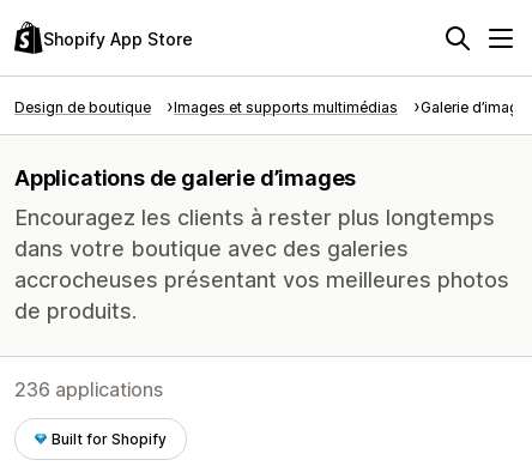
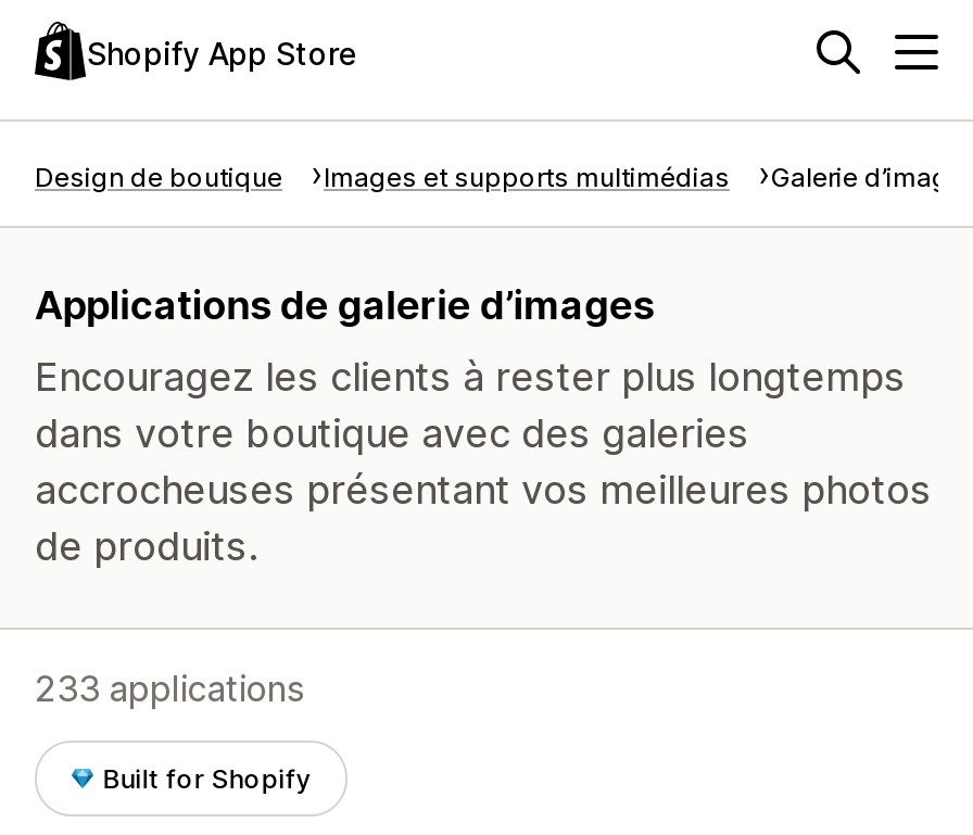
[14,377,163,401] 236 applications -> [35,667,304,710] 233 applications

